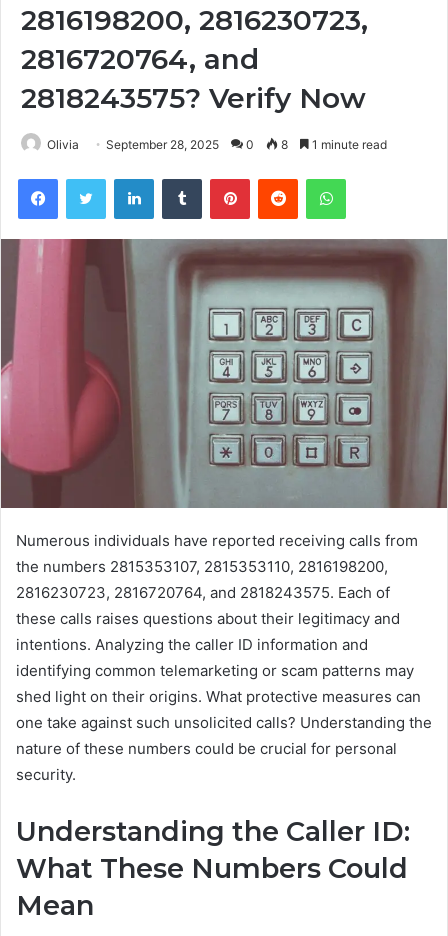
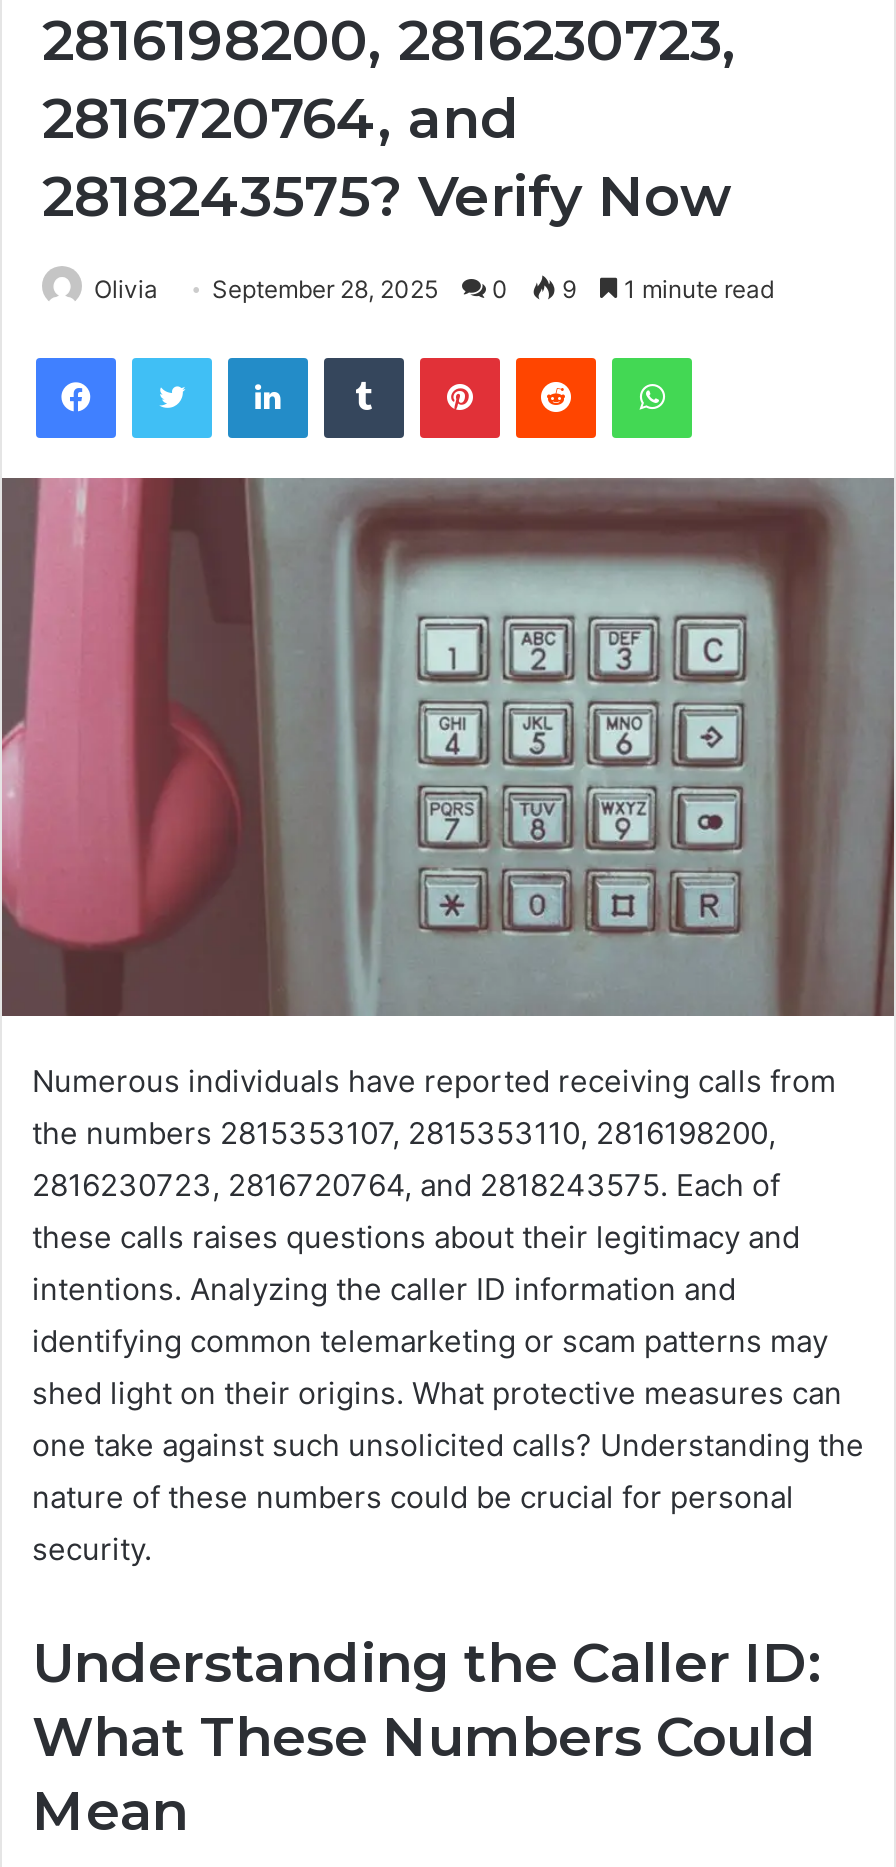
[47,137,387,152] Olivia September 28, 2025 0 8 1 minute read -> [94,274,774,304] Olivia September 28, 2025 0 9 1 minute read

